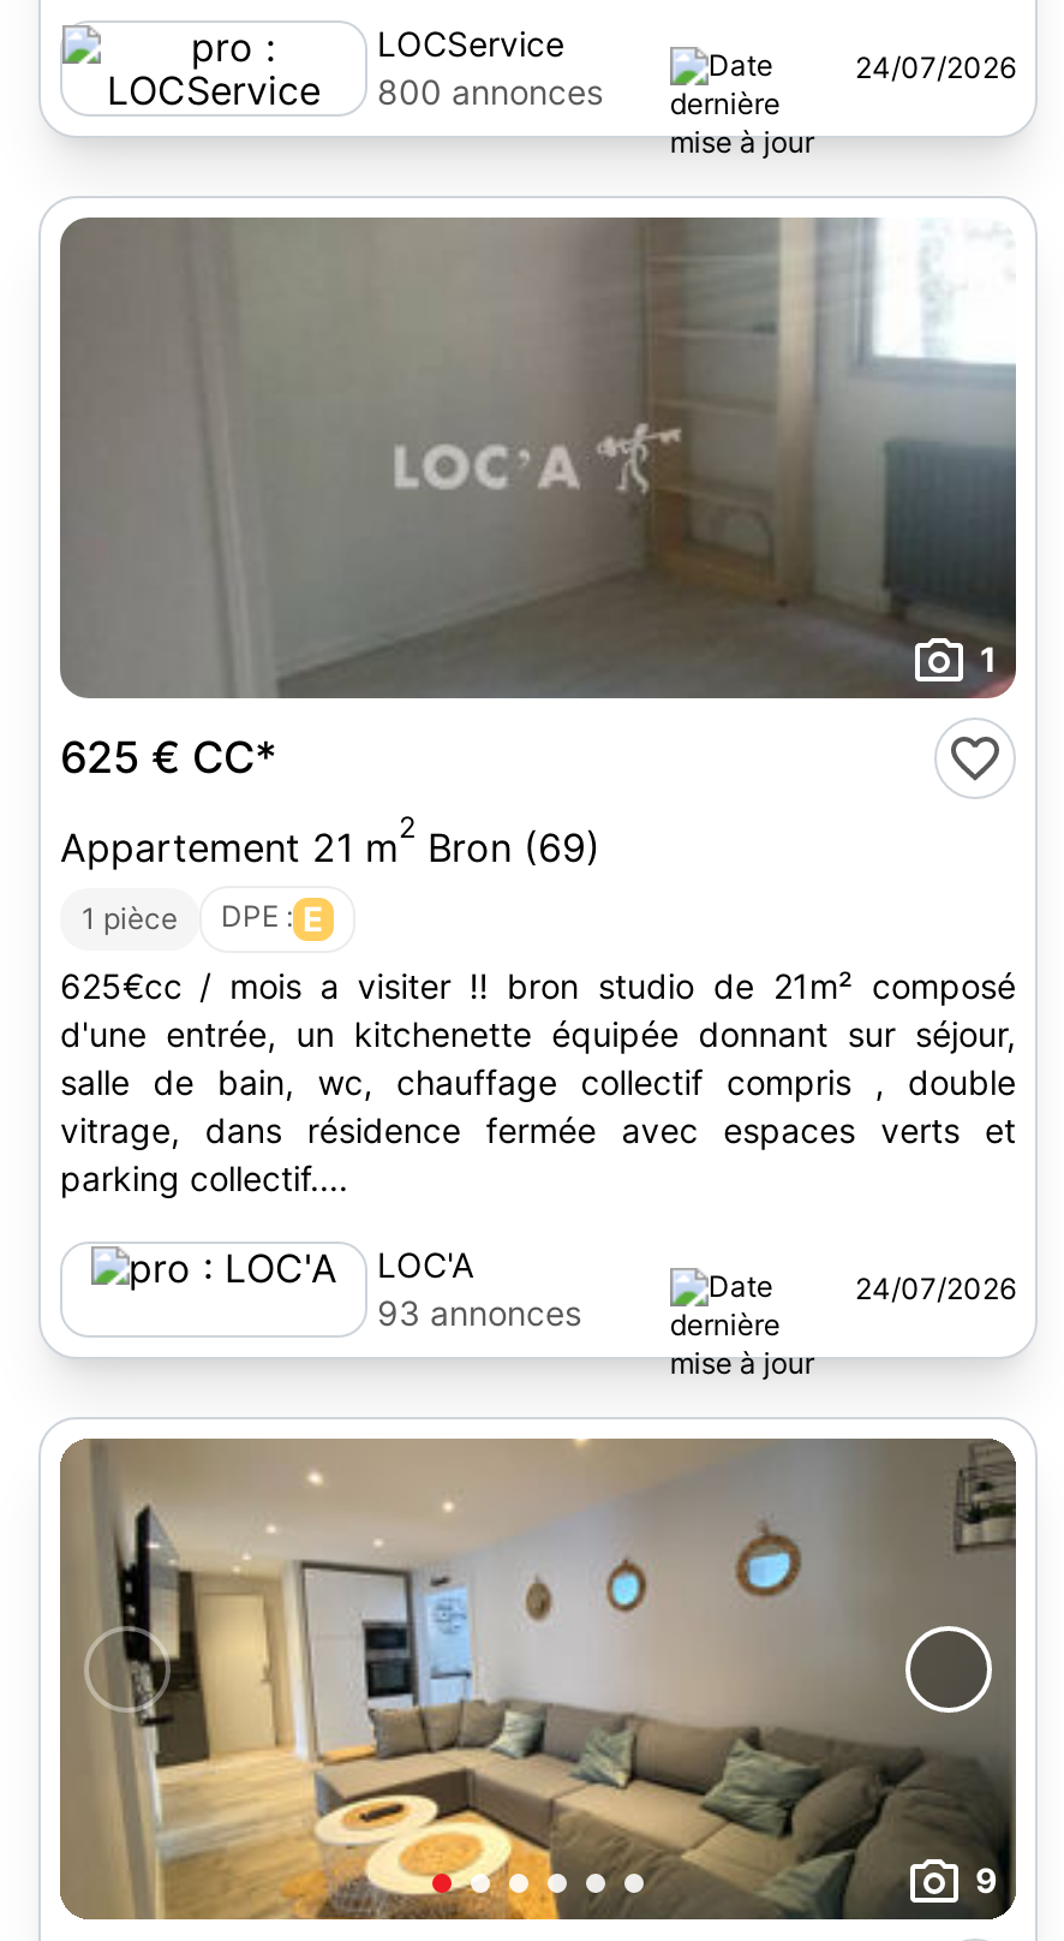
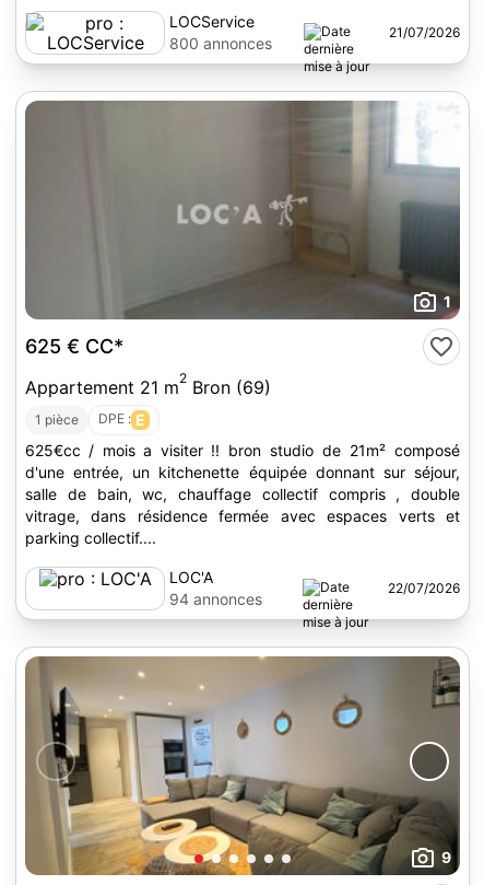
[855,49,1016,85] 24/07/2026 -> [389,24,460,40] 21/07/2026
[855,1270,1016,1306] 24/07/2026 -> [388,580,460,596] 22/07/2026
[377,1292,581,1333] 93 annonces -> [169,590,262,608] 94 annonces

